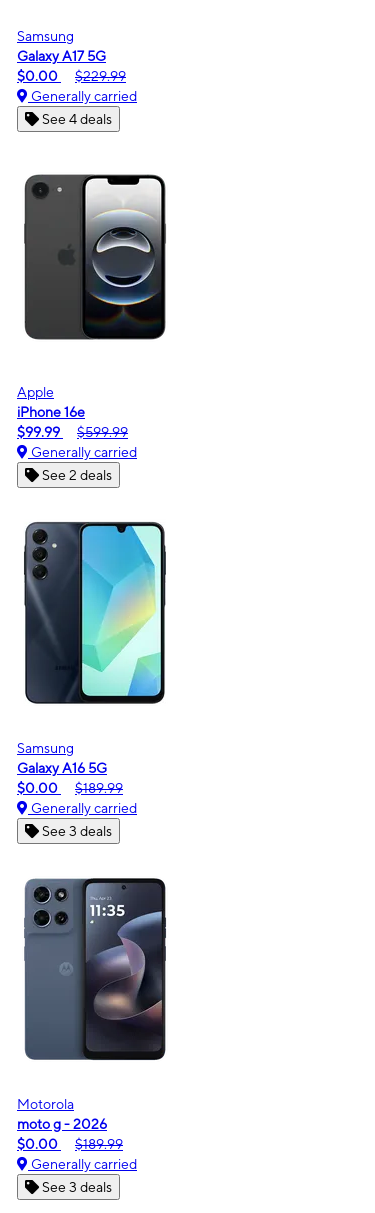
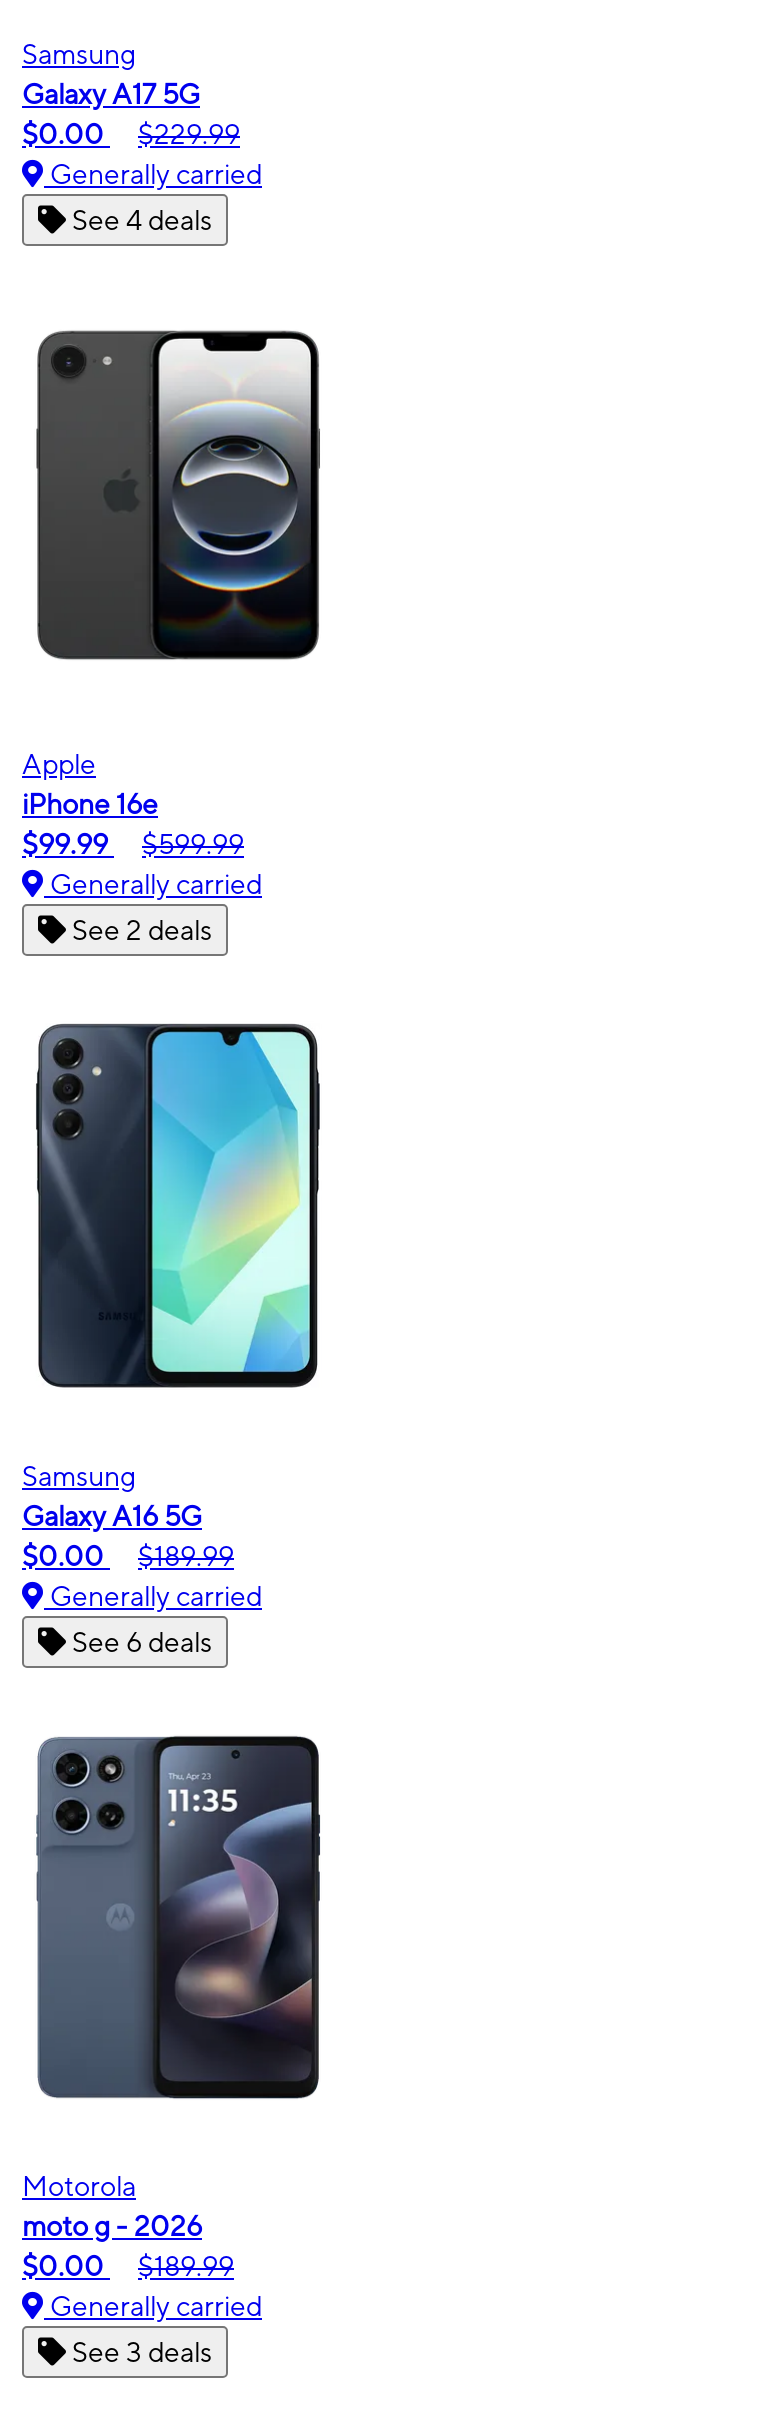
[42,823,112,839] See 3 deals -> [72,1625,212,1657] See 6 deals

